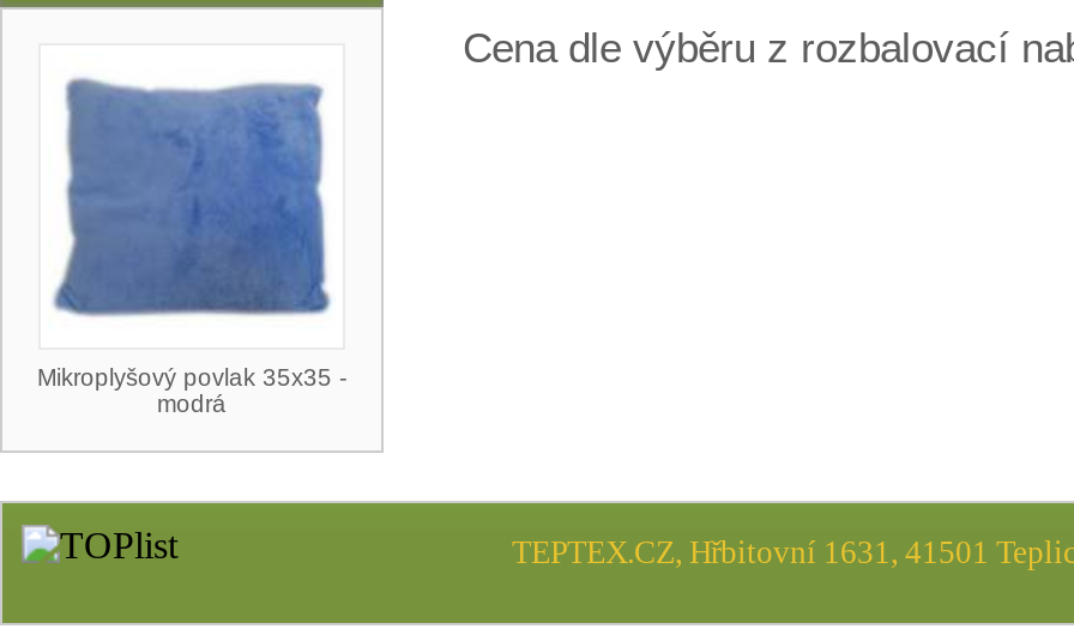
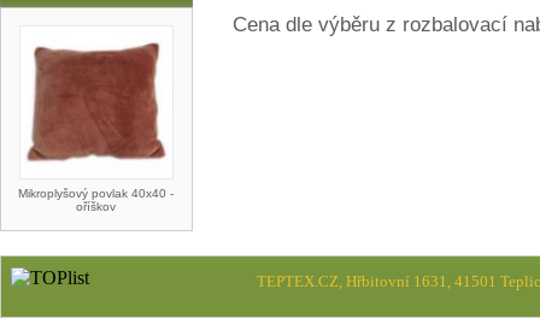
[37,77,346,417] [image] | Mikroplyšový povlak 35x35 - | modrá -> [19,42,174,213] [image] | Mikroplyšový povlak 40x40 - | oříškov

